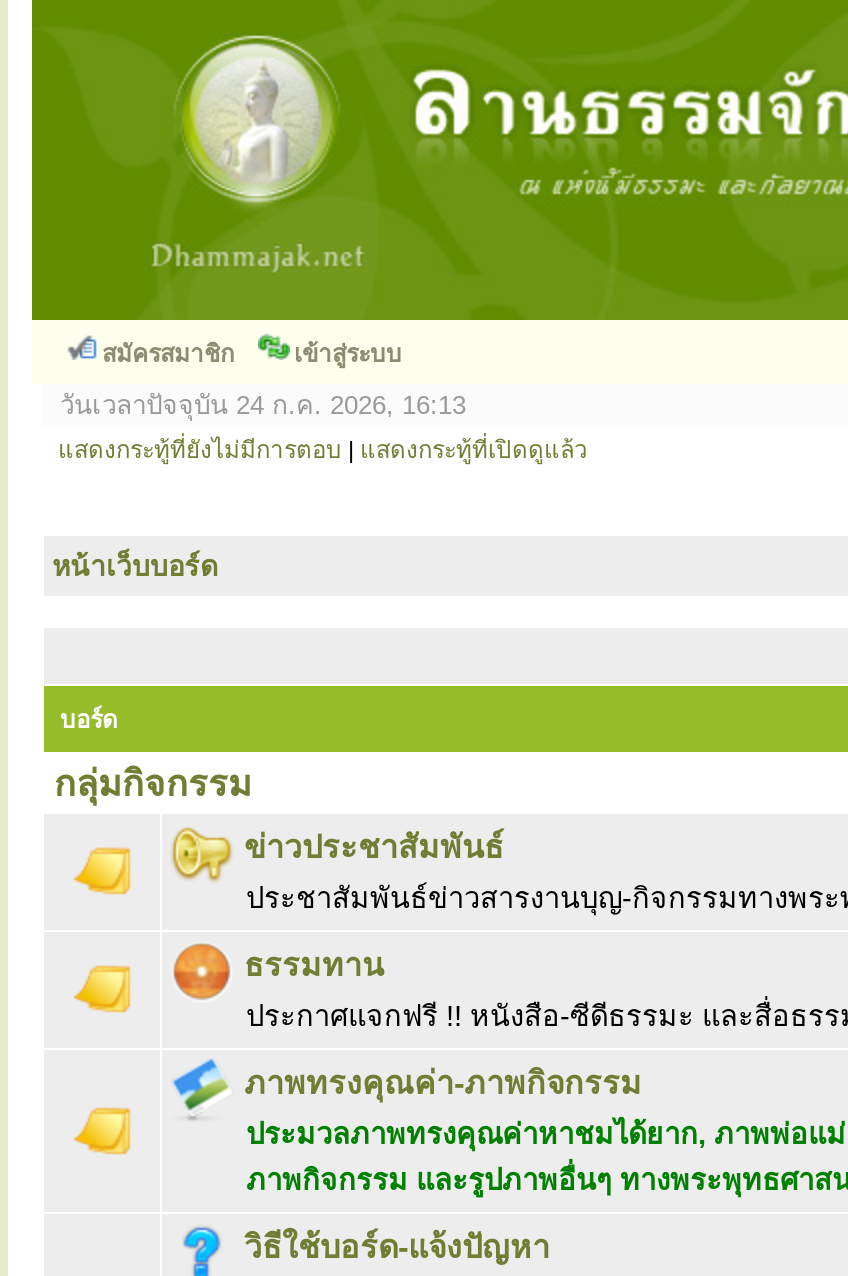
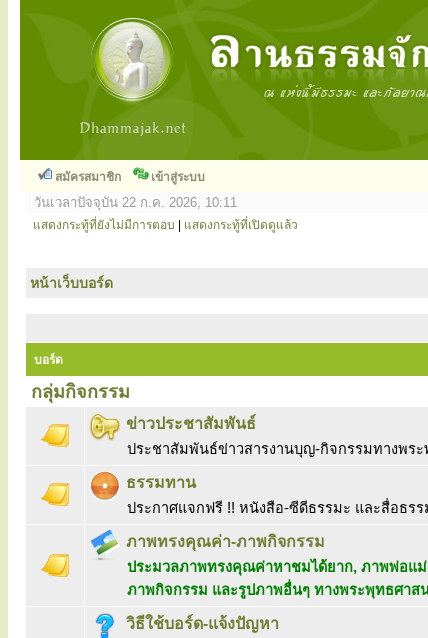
[60,390,482,420] วันเวลาปัจจุบัน 24 ก.ค. 2026, 16:13 -> [34,195,245,210] วันเวลาปัจจุบัน 22 ก.ค. 2026, 10:11

